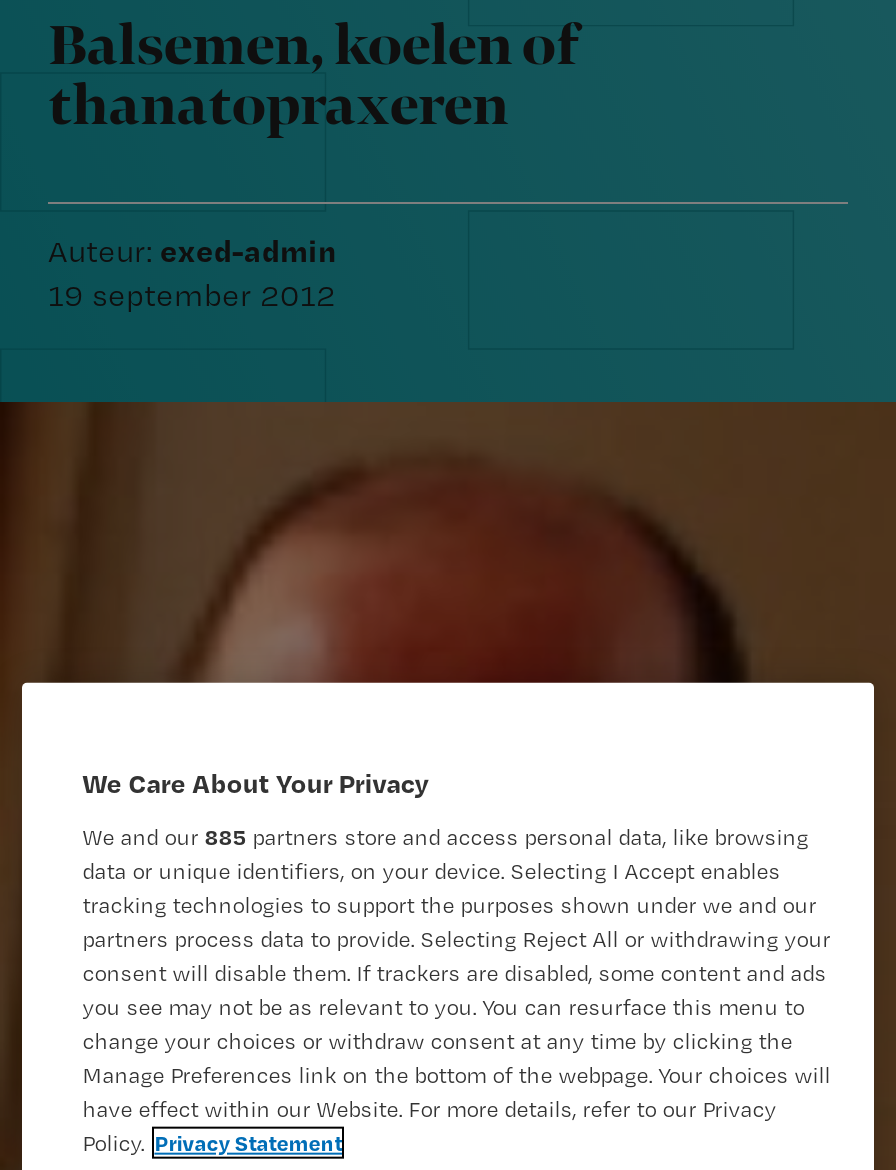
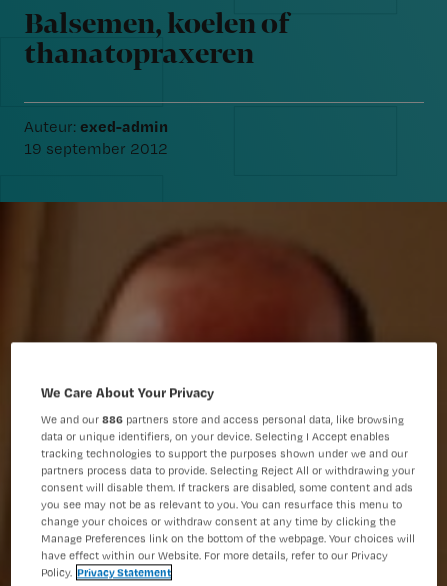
[82,822,808,850] We and our 885 partners store and access personal data, like browsing -> [41,412,404,426] We and our 886 partners store and access personal data, like browsing

